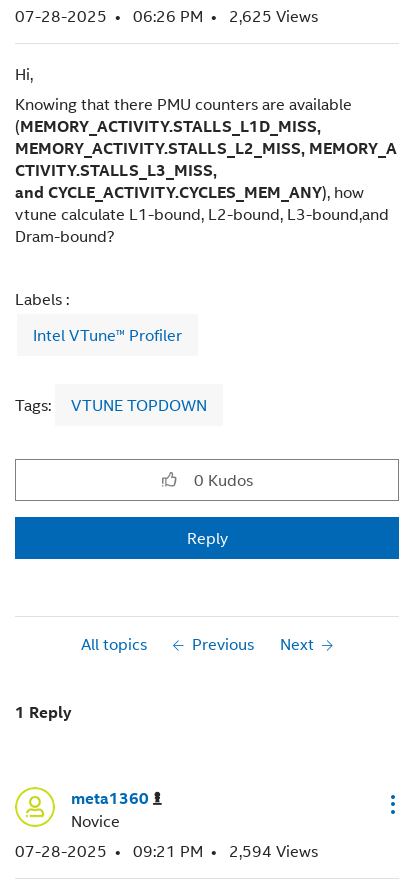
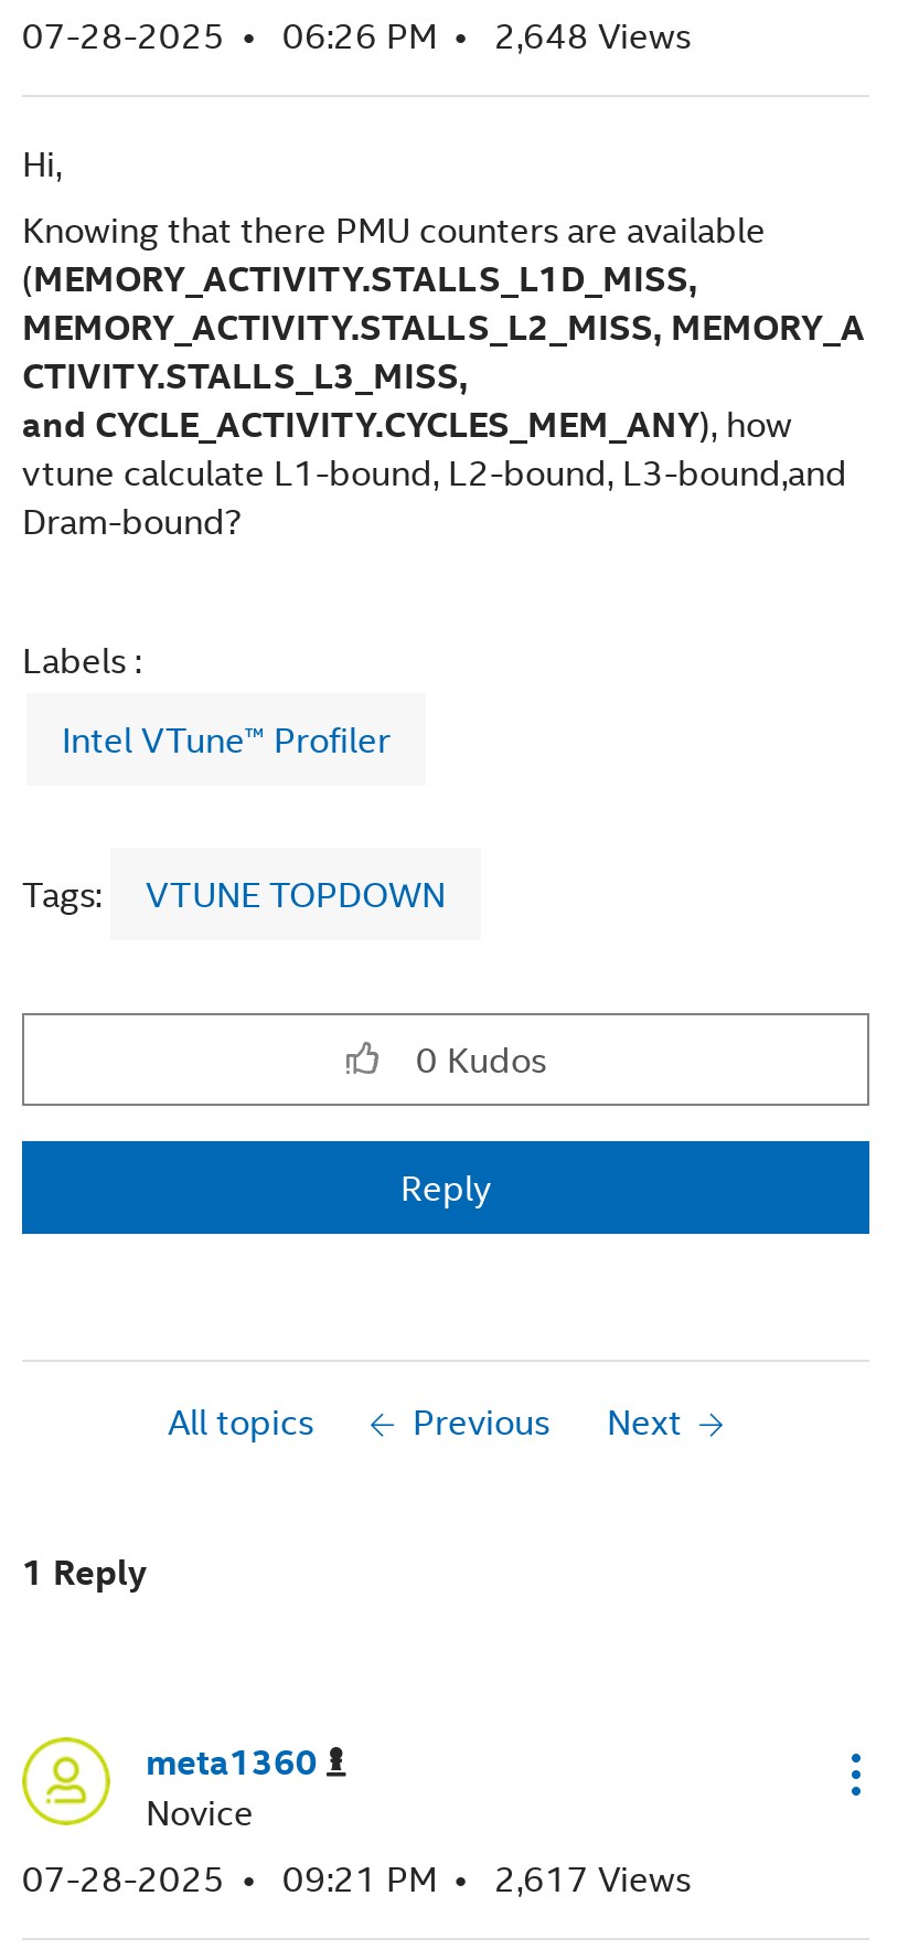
[15,4,318,27] 07-28-2025 06:26 PM 2,625 Views -> [22,9,691,60] 07-28-2025 06:26 PM 2,648 Views
[15,839,318,862] 07-28-2025 09:21 PM 2,594 Views -> [22,1852,691,1903] 07-28-2025 09:21 PM 2,617 Views

